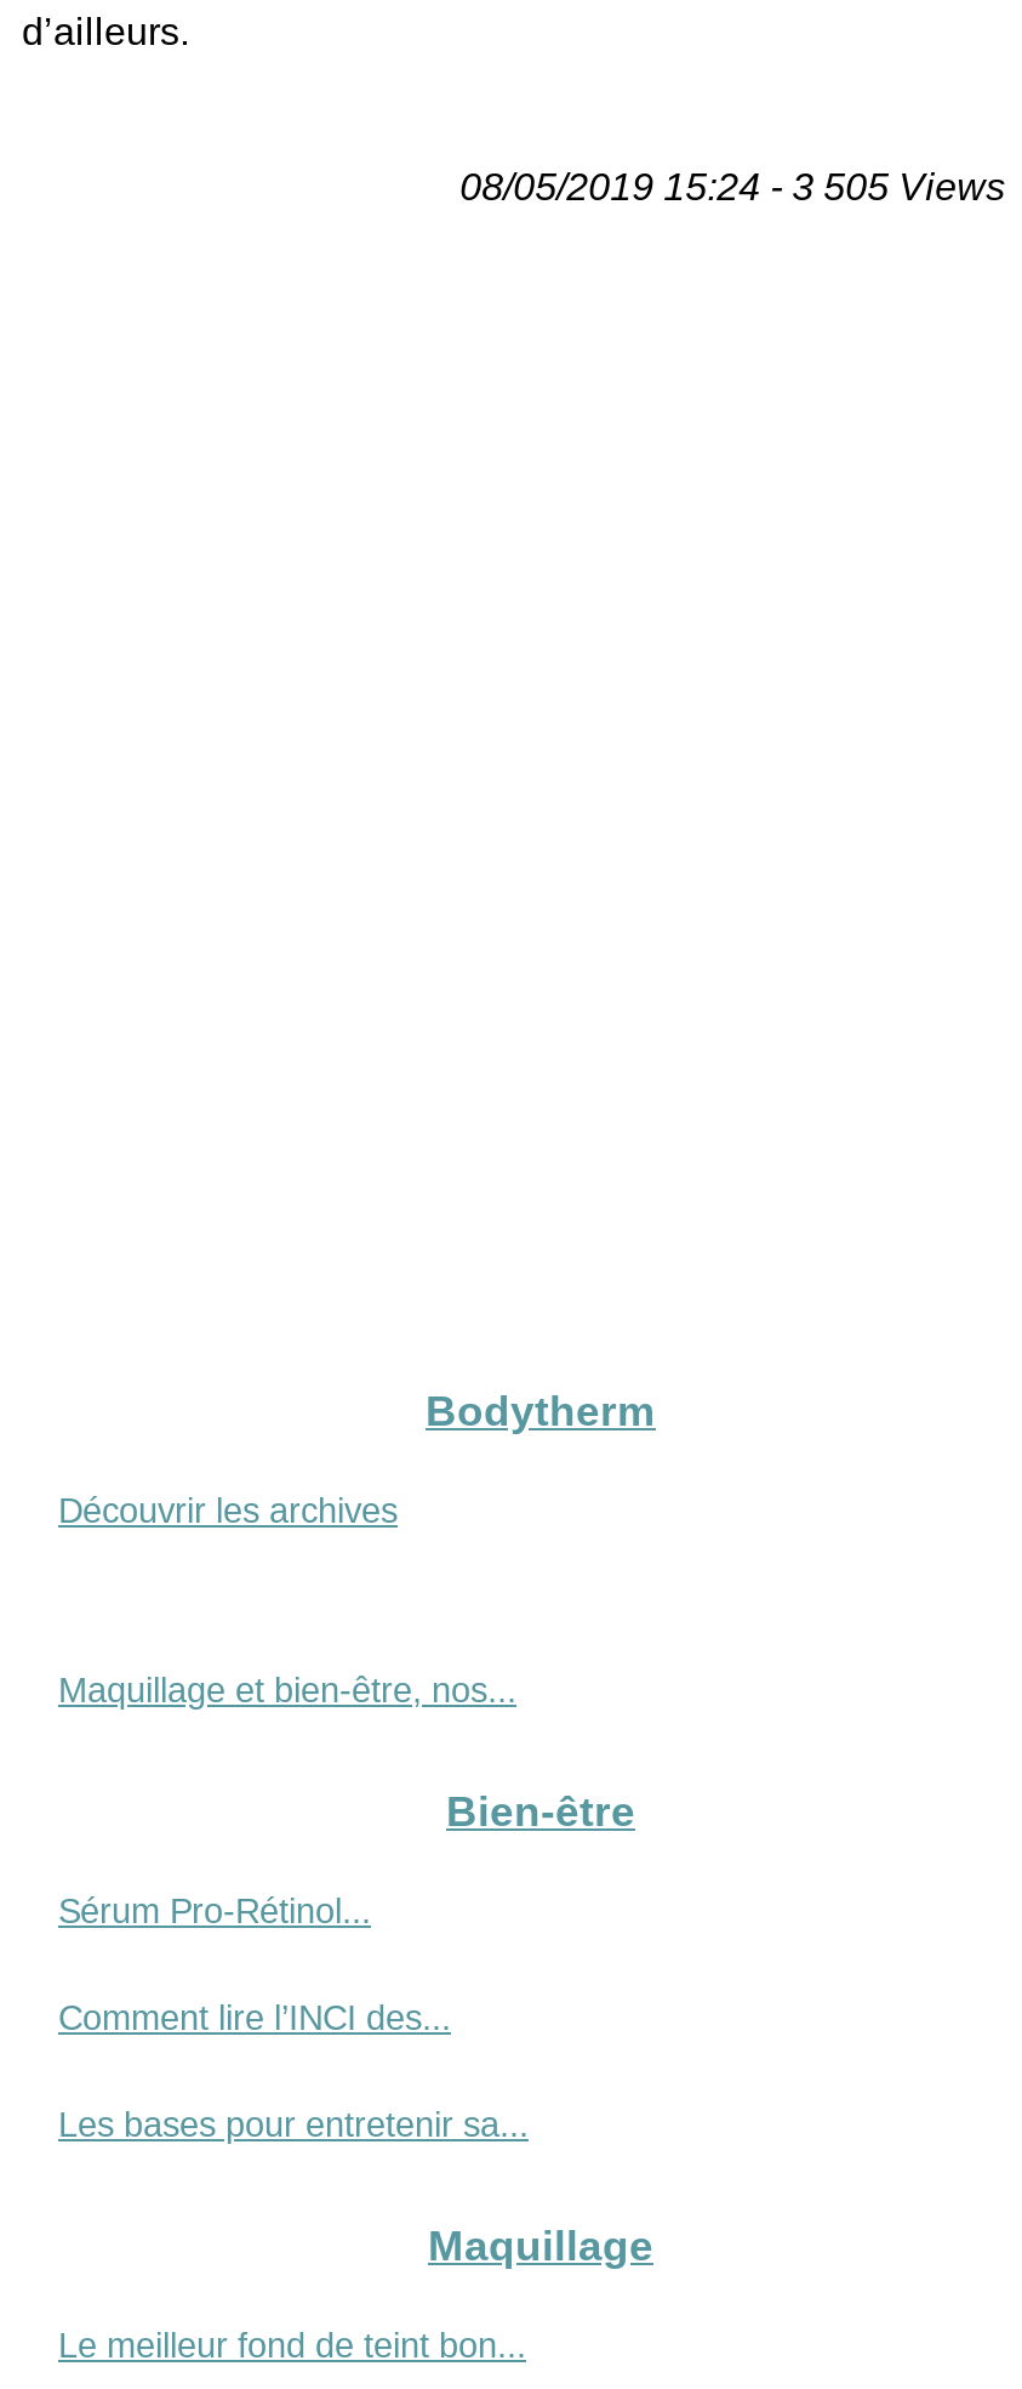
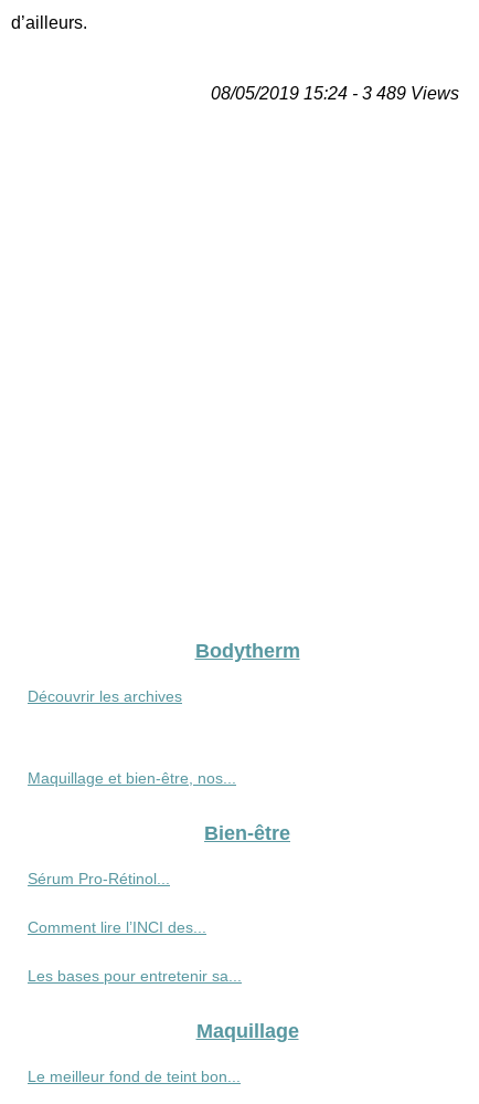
[460,166,1005,207] 08/05/2019 15:24 - 3 505 Views -> [210,84,459,103] 08/05/2019 15:24 - 3 489 Views

